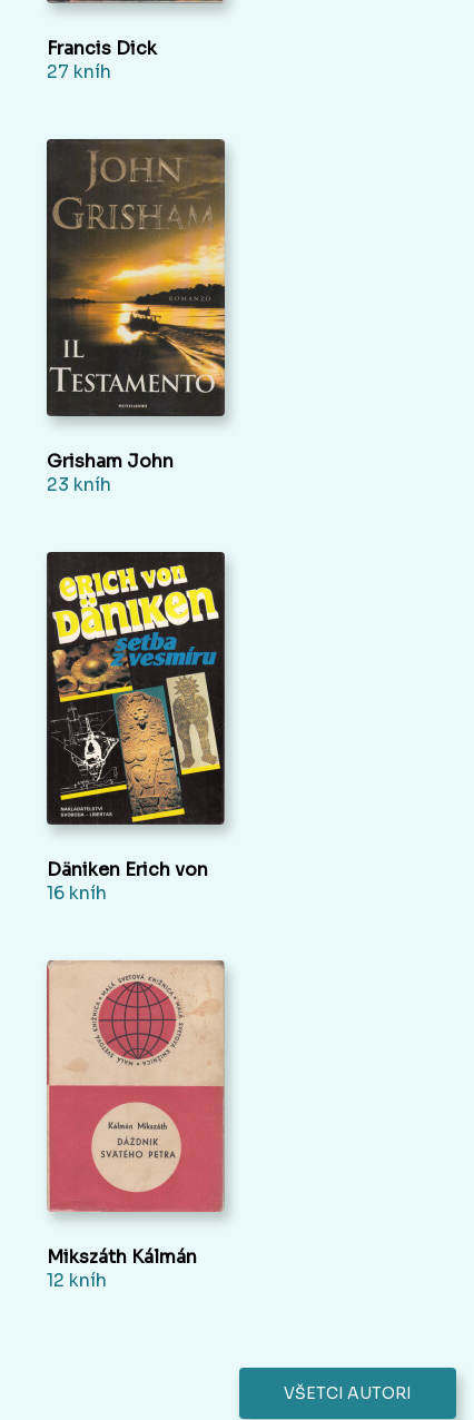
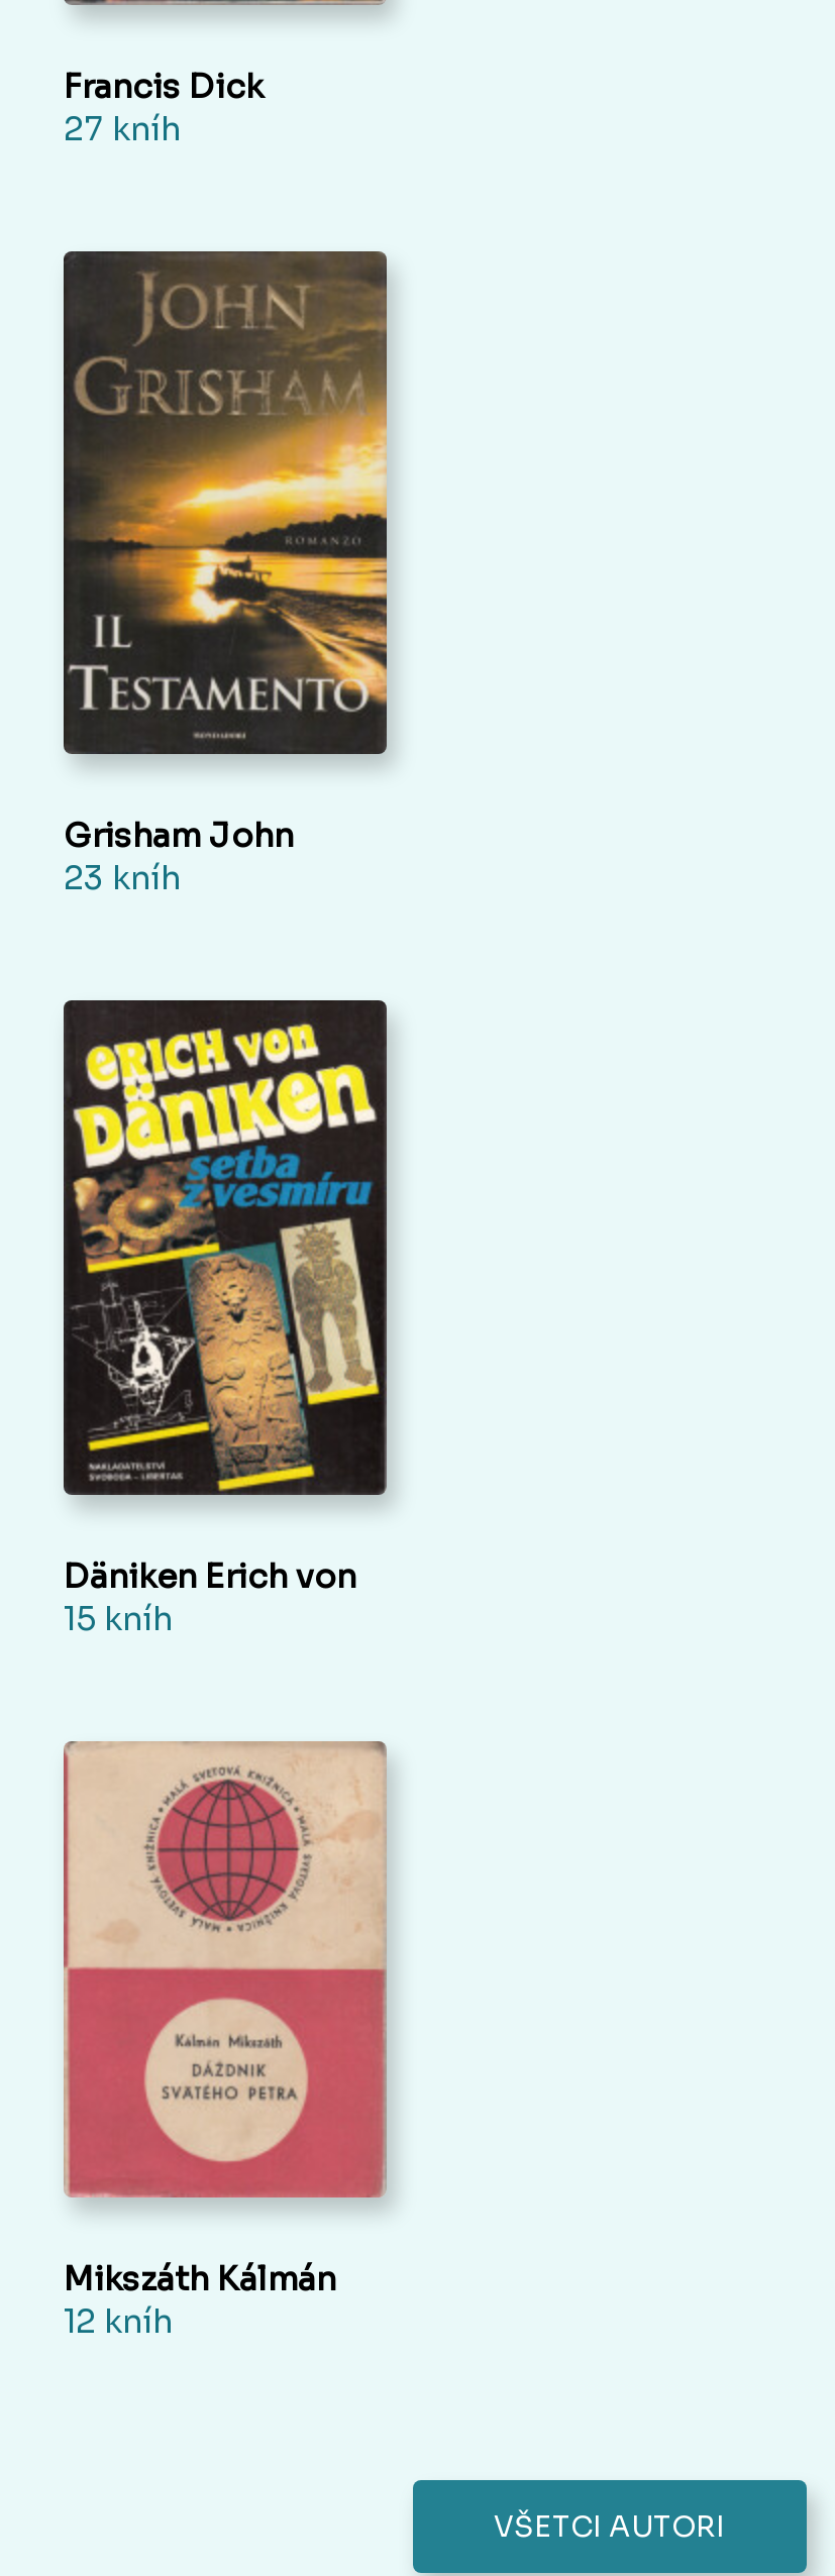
[47,881,107,905] 16 kníh -> [64,1598,173,1641] 15 kníh

